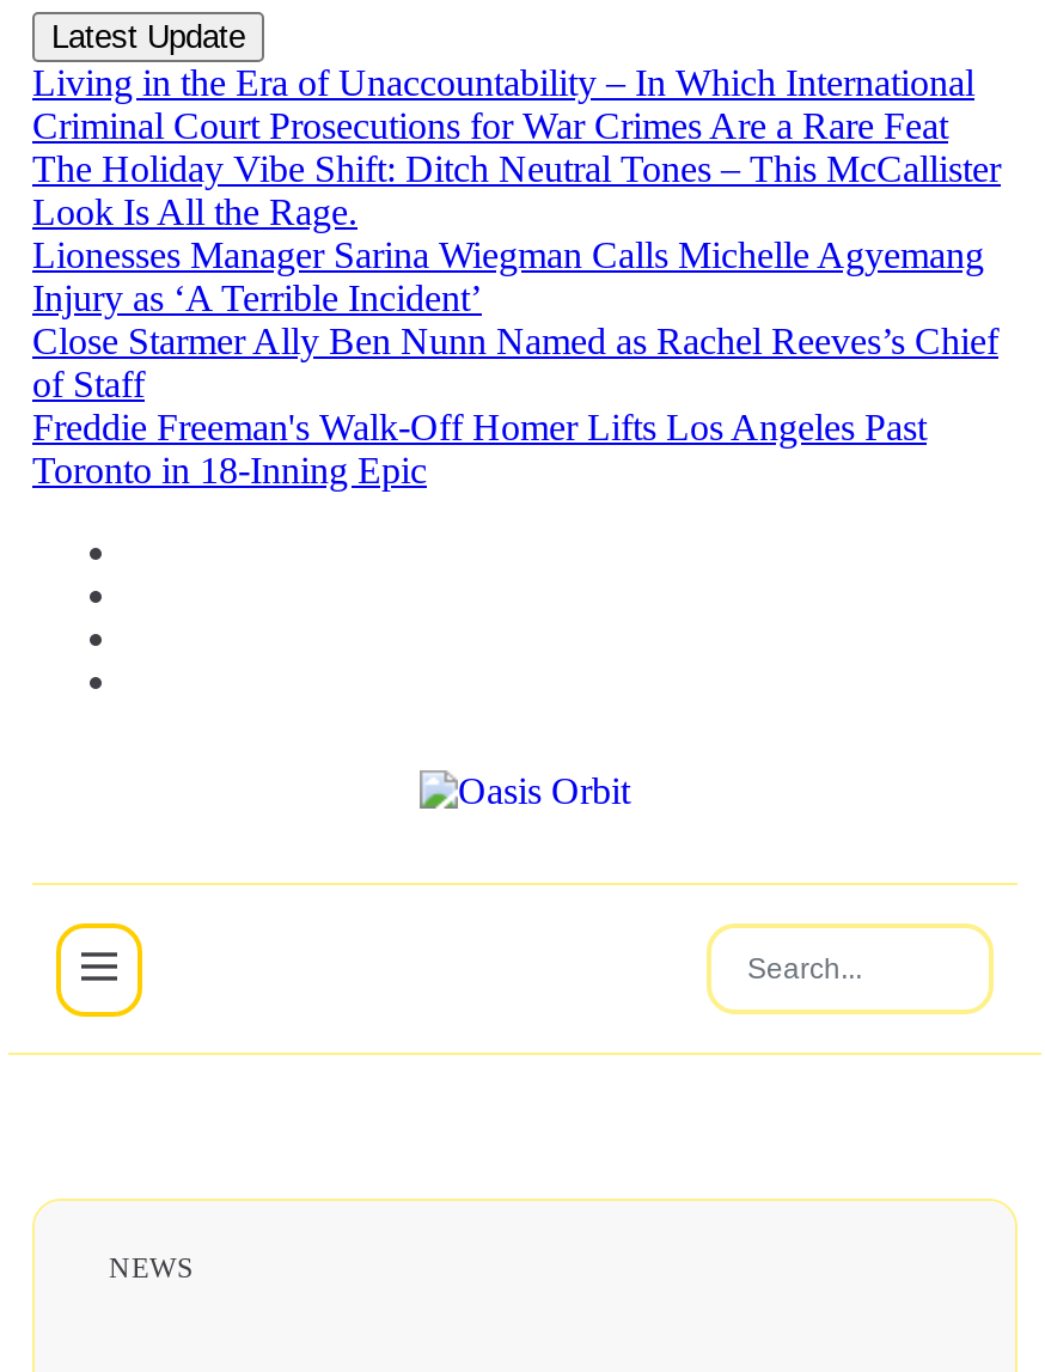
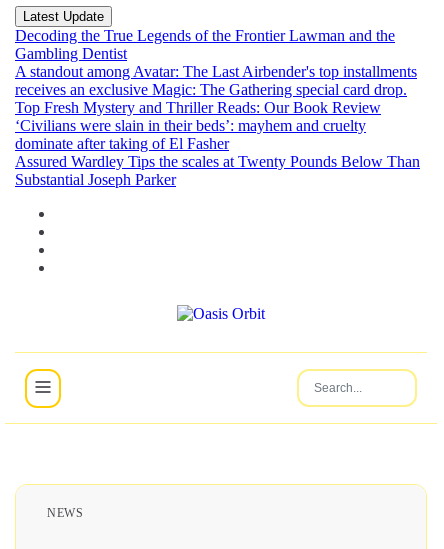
[32,62,1001,490] Living in the Era of Unaccountability – In Which International | Criminal Court Prosecutions for War Crimes Are a Rare Feat | The Holiday Vibe Shift: Ditch Neutral Tones – This McCallister | Look Is All the Rage. | Lionesses Manager Sarina Wiegman Calls Michelle Agyemang | Injury as ‘A Terrible Incident’ | Close Starmer Ally Ben Nunn Named as Rachel Reeves’s Chief | of Staff | Freddie Freeman's Walk-Off Homer Lifts Los Angeles Past | Toronto in 18-Inning Epic -> [15,27,420,188] Decoding the True Legends of the Frontier Lawman and the | Gambling Dentist | A standout among Avatar: The Last Airbender's top installments | receives an exclusive Magic: The Gathering special card drop. | Top Fresh Mystery and Thriller Reads: Our Book Review | ‘Civilians were slain in their beds’: mayhem and cruelty | dominate after taking of El Fasher | Assured Wardley Tips the scales at Twenty Pounds Below Than | Substantial Joseph Parker

